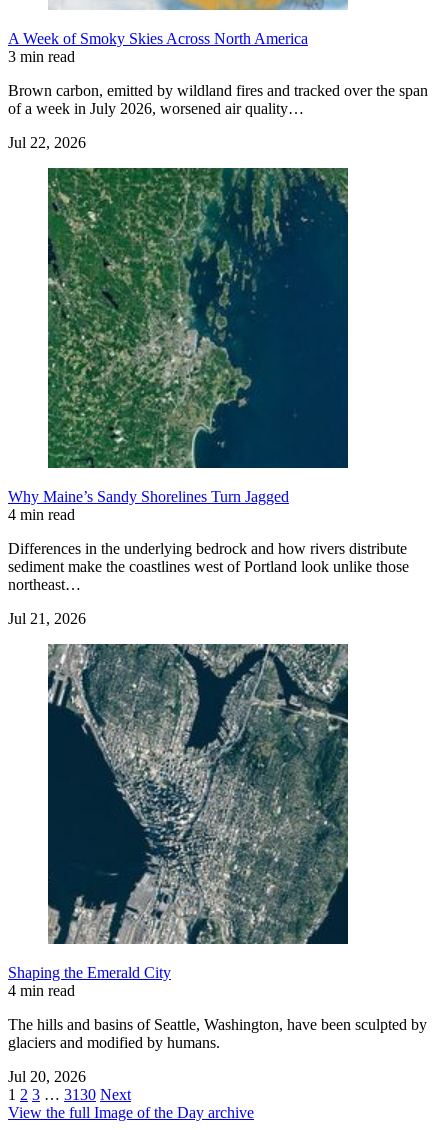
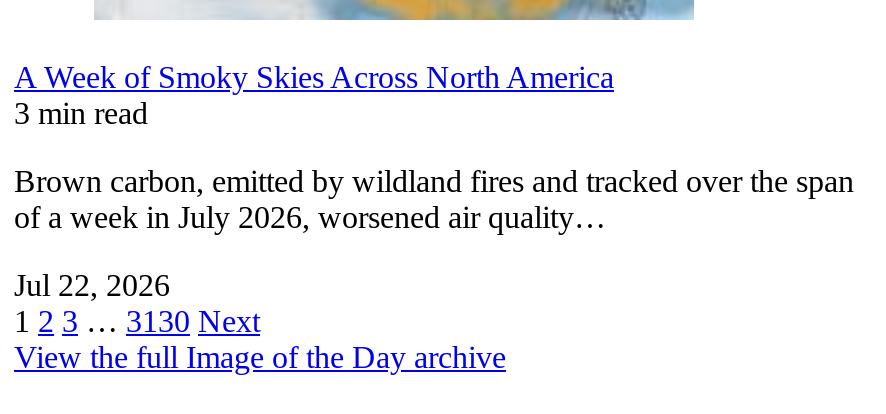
[8,167,409,627] [image] | Why Maine’s Sandy Shorelines Turn Jagged | 4 min read | Differences in the underlying bedrock and how rivers distribute | sediment make the coastlines west of Portland look unlike those | northeast… | Jul 21, 2026 -> none
[8,643,427,1085] [image] | Shaping the Emerald City | 4 min read | The hills and basins of Seattle, Washington, have been sculpted by | glaciers and modified by humans. | Jul 20, 2026 -> none

